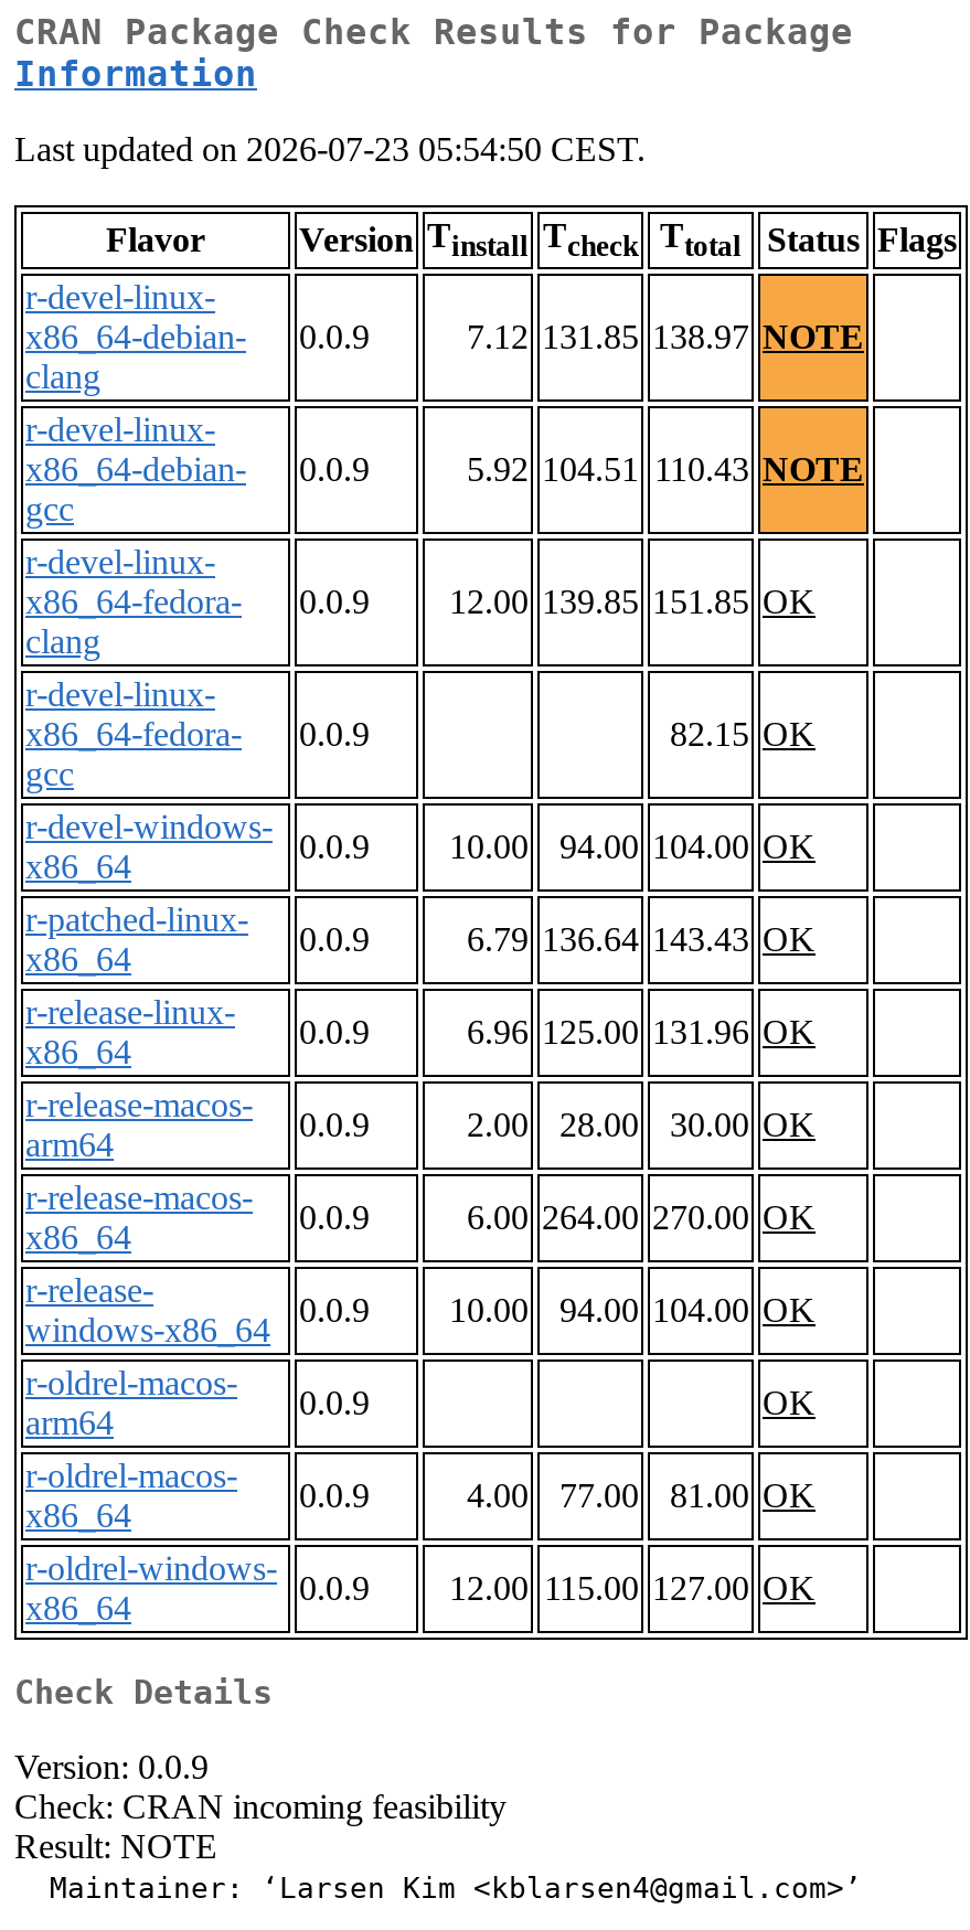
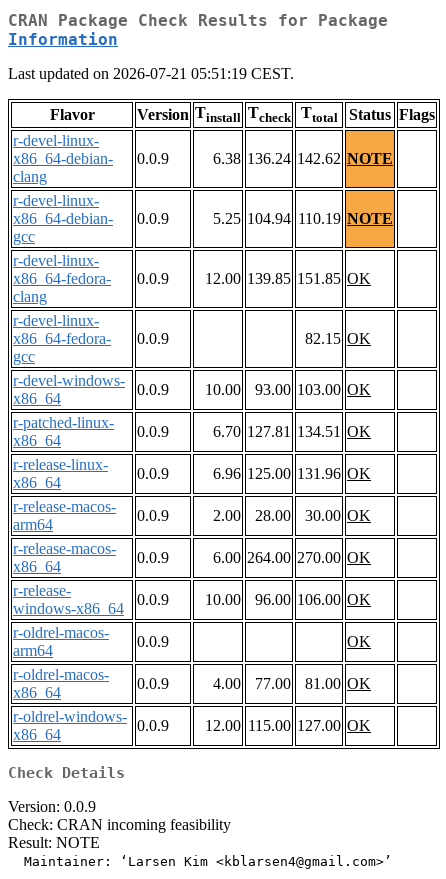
[14,131,646,168] Last updated on 2026-07-23 05:54:50 CEST. -> [8,65,294,82] Last updated on 2026-07-21 05:51:19 CEST.
[467,318,864,356] 7.12 131.85 138.97 NOTE -> [213,150,393,167] 6.38 136.24 142.62 NOTE
[467,451,864,488] 5.92 104.51 110.43 NOTE -> [213,210,393,227] 5.25 104.94 110.19 NOTE
[449,828,816,866] 10.00 94.00 104.00 OK -> [205,381,371,398] 10.00 93.00 103.00 OK
[467,921,816,958] 6.79 136.64 143.43 OK -> [213,423,371,440] 6.70 127.81 134.51 OK
[449,1292,816,1329] 10.00 94.00 104.00 OK -> [205,591,371,608] 10.00 96.00 106.00 OK

